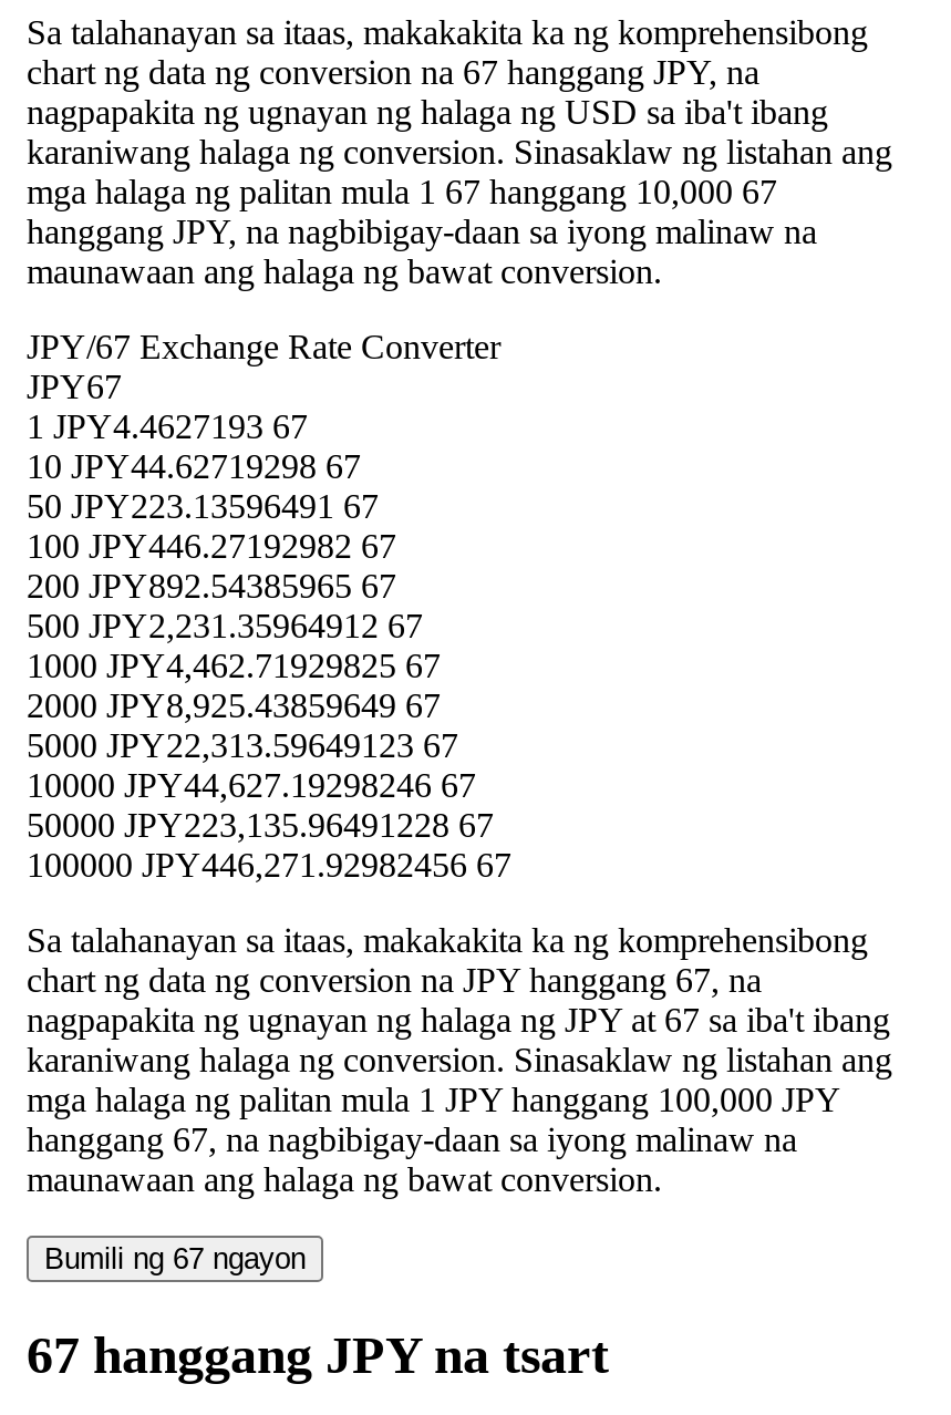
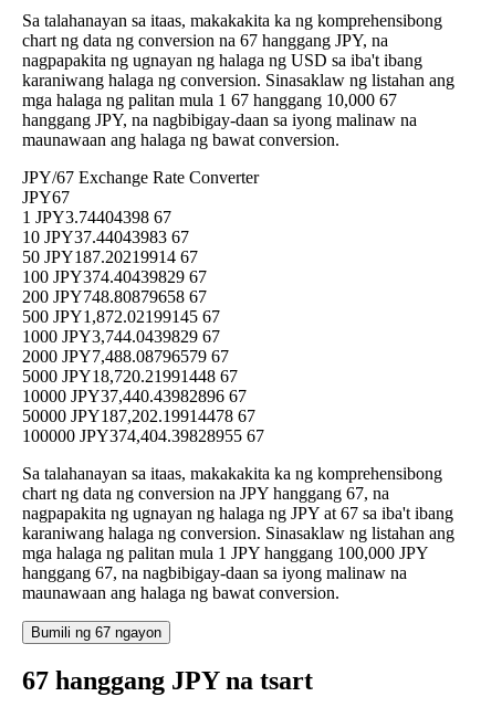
[27,409,308,446] 1 JPY4.4627193 67 -> [22,208,171,227] 1 JPY3.74404398 67
[27,448,361,486] 10 JPY44.62719298 67 -> [22,228,189,247] 10 JPY37.44043983 67
[27,488,379,526] 50 JPY223.13596491 67 -> [22,248,198,267] 50 JPY187.20219914 67
[27,528,396,566] 100 JPY446.27192982 67 -> [22,268,207,287] 100 JPY374.40439829 67
[27,568,396,606] 200 JPY892.54385965 67 -> [22,288,207,307] 200 JPY748.80879658 67
[27,608,423,645] 500 JPY2,231.35964912 67 -> [22,308,220,326] 500 JPY1,872.02199145 67
[27,648,441,685] 1000 JPY4,462.71929825 67 -> [22,328,220,346] 1000 JPY3,744.0439829 67
[27,688,441,725] 2000 JPY8,925.43859649 67 -> [22,347,229,366] 2000 JPY7,488.08796579 67
[27,727,458,765] 5000 JPY22,313.59649123 67 -> [22,367,238,386] 5000 JPY18,720.21991448 67
[27,767,476,805] 10000 JPY44,627.19298246 67 -> [22,387,247,406] 10000 JPY37,440.43982896 67
[27,807,494,845] 50000 JPY223,135.96491228 67 -> [22,407,255,426] 50000 JPY187,202.19914478 67
[27,847,511,885] 100000 JPY446,271.92982456 67 -> [22,427,264,446] 100000 JPY374,404.39828955 67

